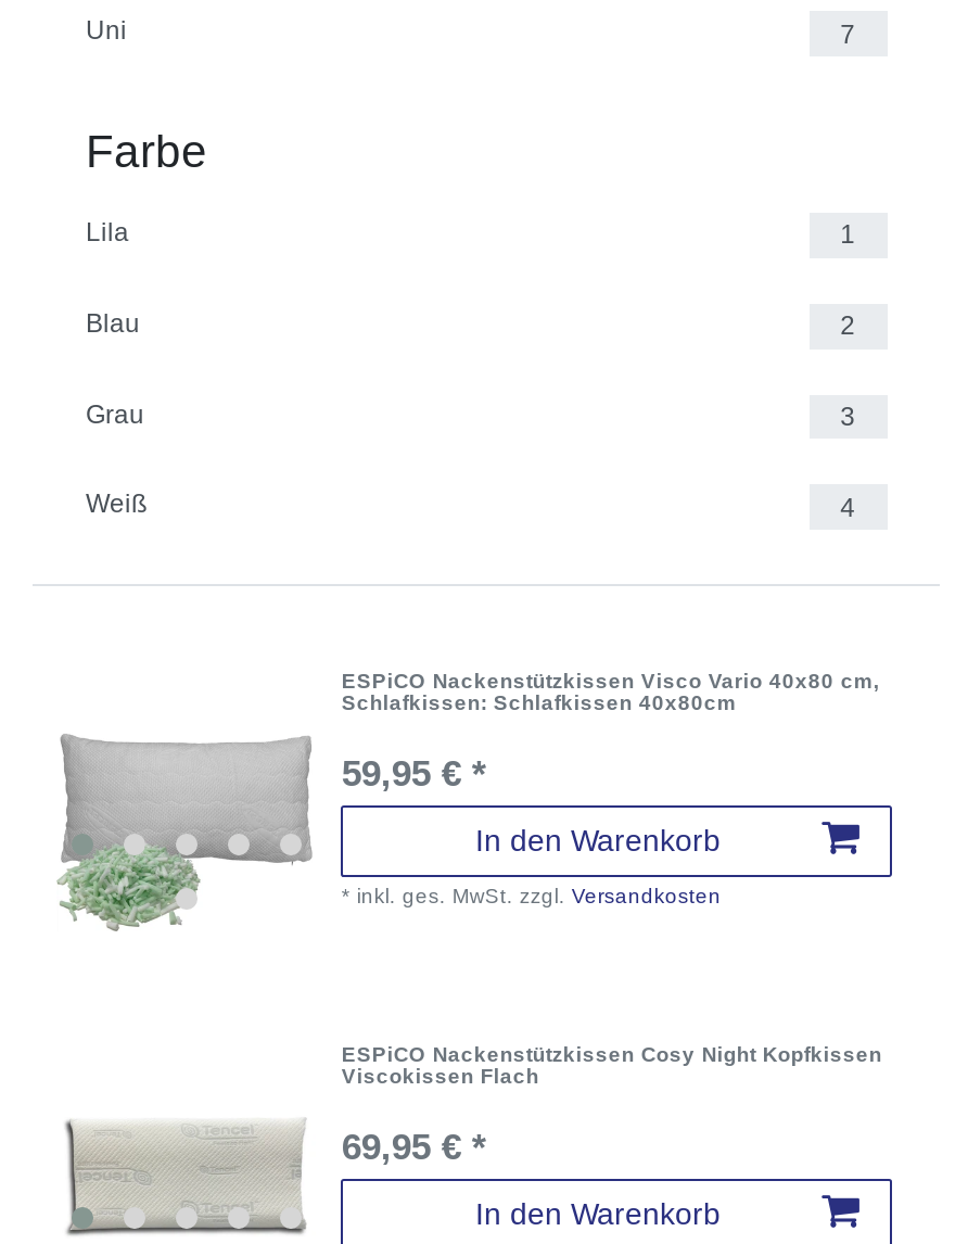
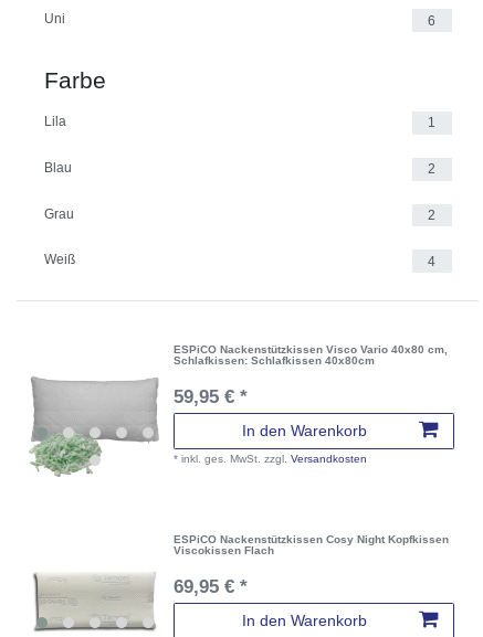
[840,19,856,49] 7 -> [428,13,436,28] 6
[840,402,856,432] 3 -> [428,208,436,223] 2

